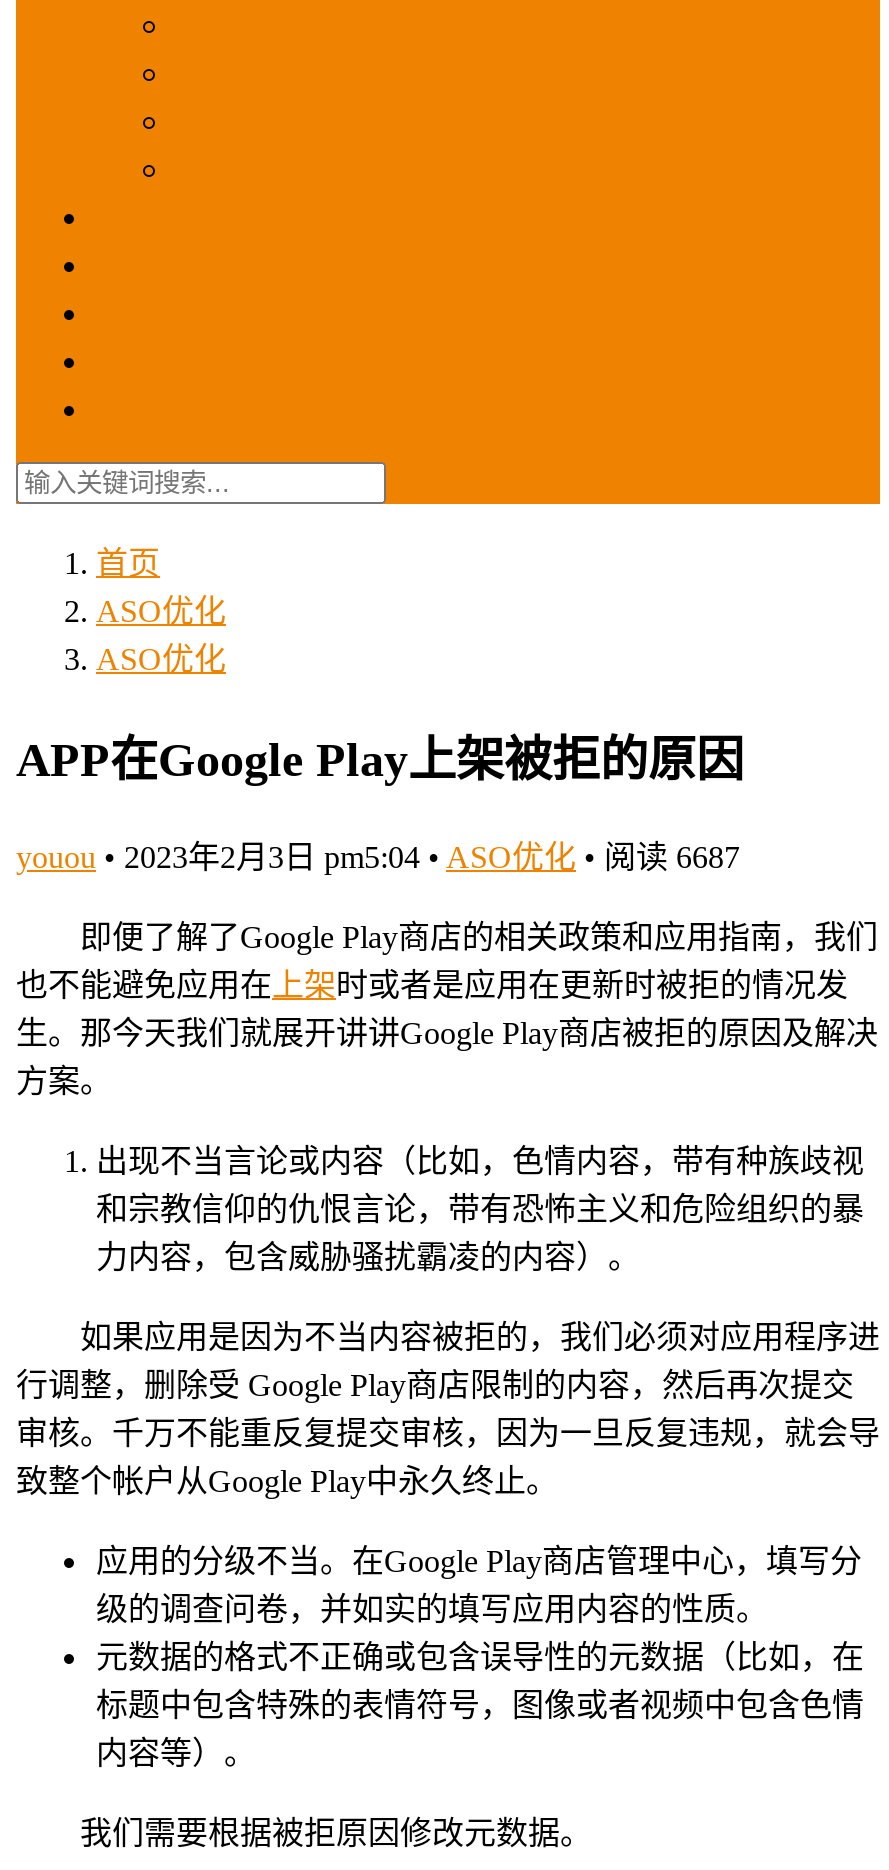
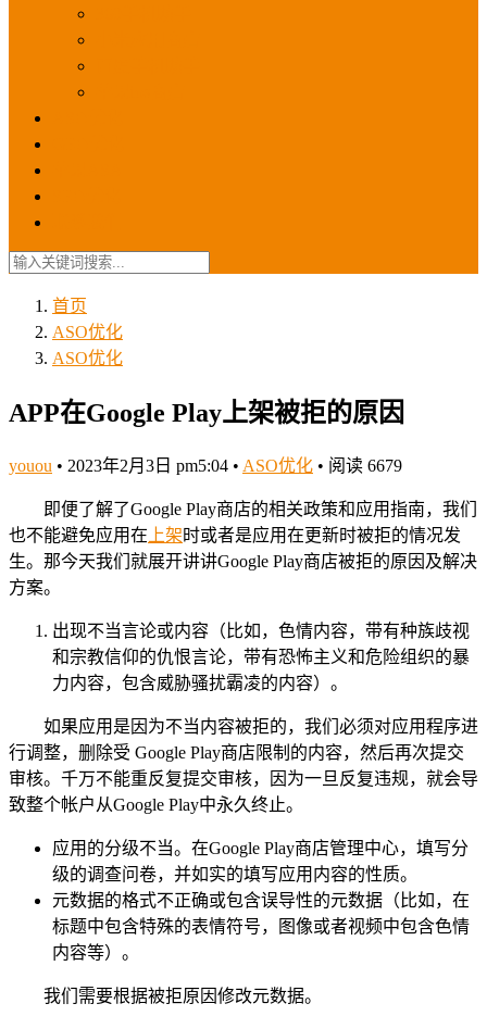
[16,840,740,874] youou • 2023年2月3日 pm5:04 • ASO优化 • 阅读 6687 -> [9,456,402,475] youou • 2023年2月3日 pm5:04 • ASO优化 • 阅读 6679

